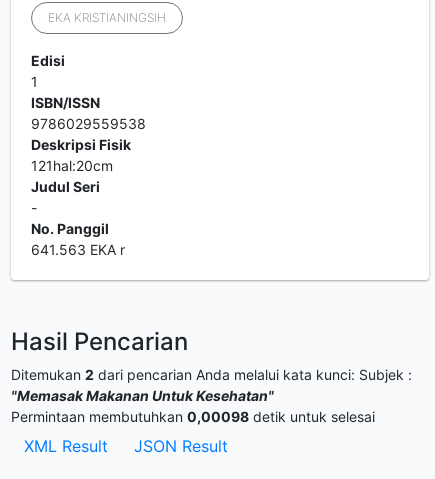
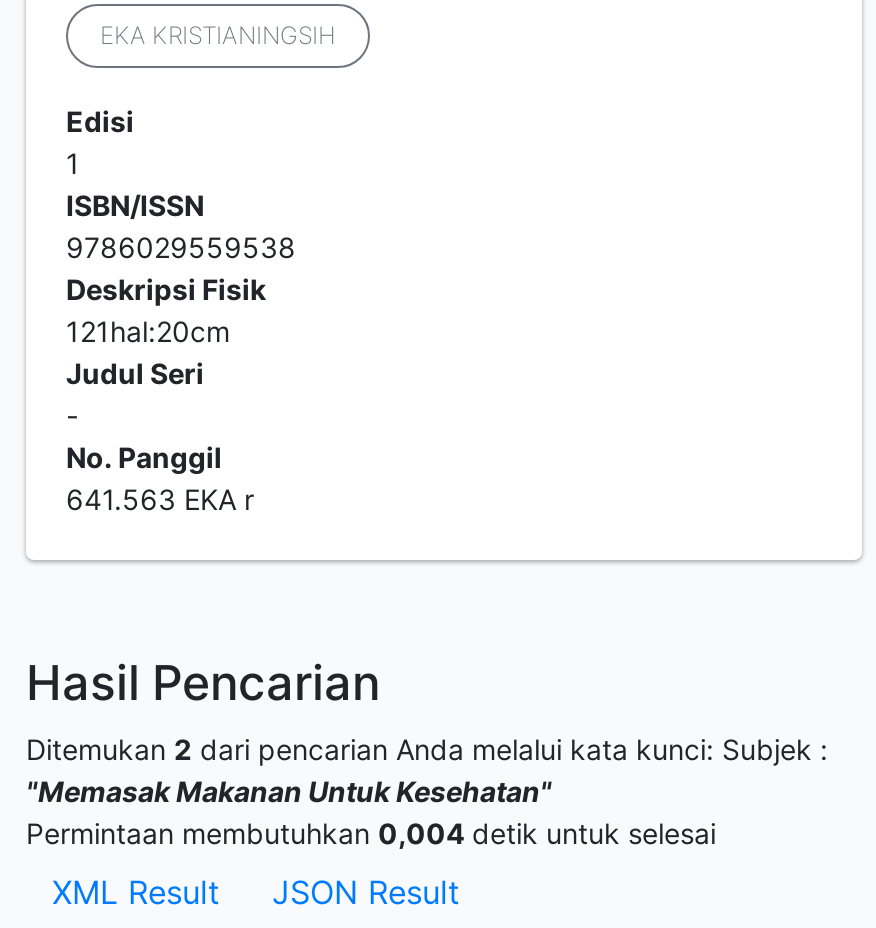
[11,408,375,425] Permintaan membutuhkan 0,00098 detik untuk selesai -> [26,816,716,850] Permintaan membutuhkan 0,004 detik untuk selesai

